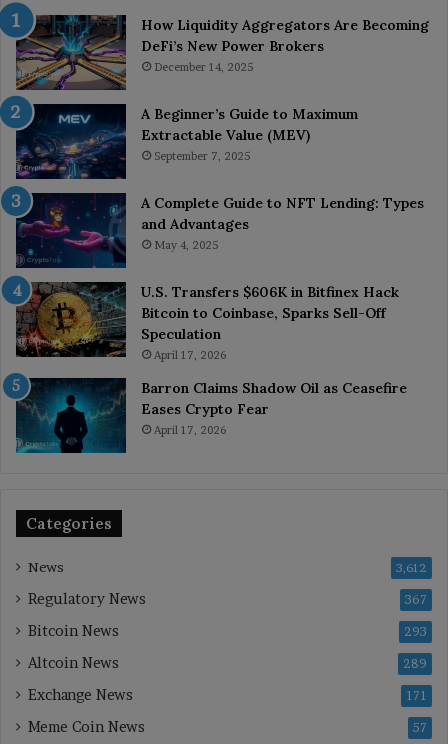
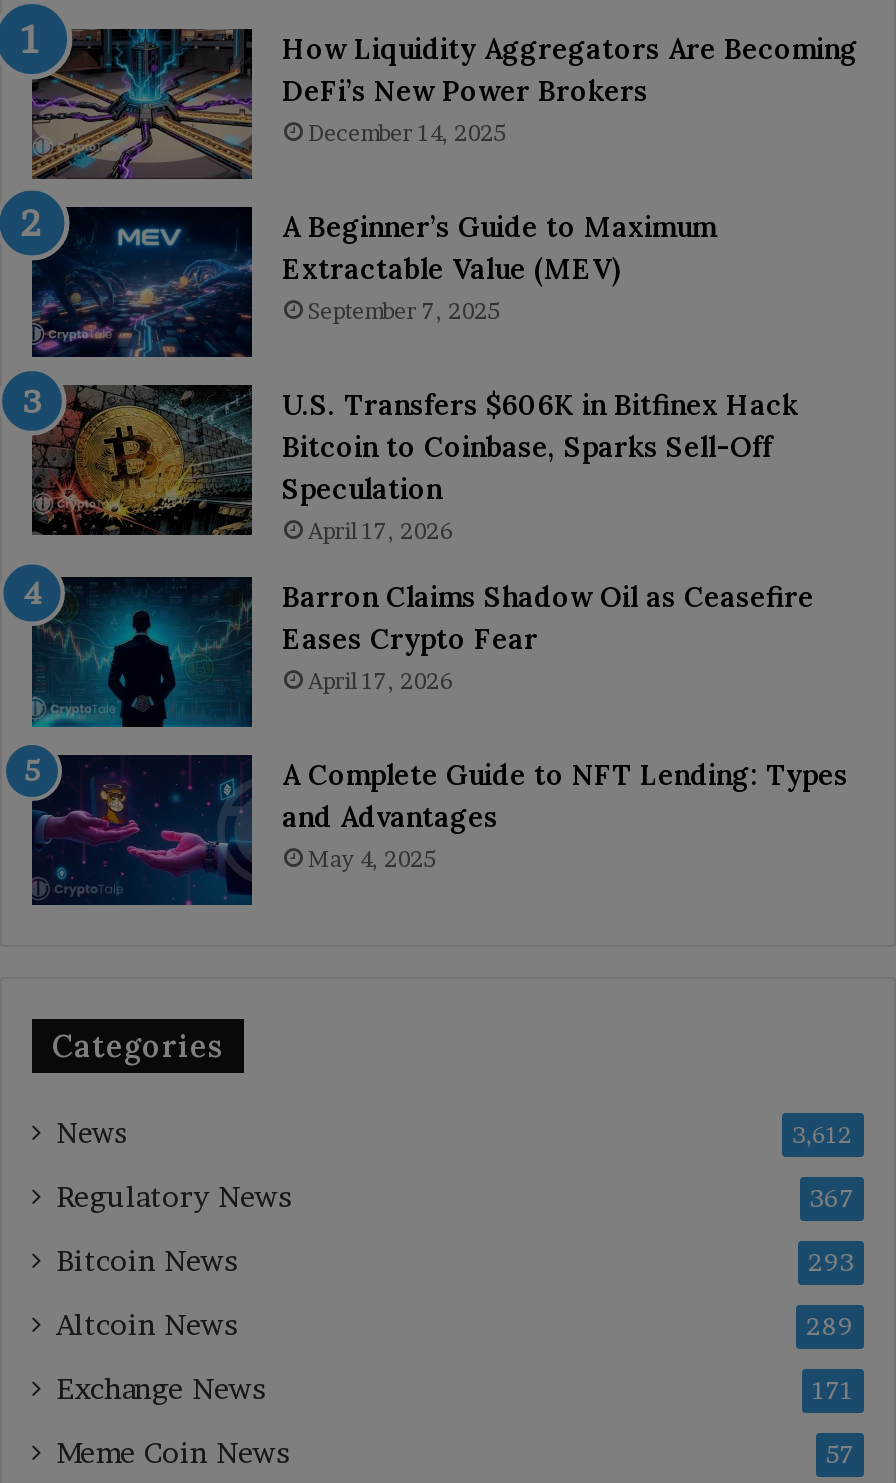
moved [16,193,424,269] -> [30,755,848,907]: [image] | A Complete Guide to NFT Lending: Types | and Advantages | May 4, 2025
moved [0,278,407,437] -> [0,377,814,696]: [image] | U.S. Transfers $606K in Bitfinex Hack | Bitcoin to Coinbase, Sparks Sell-Off | Speculation | April 17, 2026 | Barron Claims Shadow Oil as Ceasefire | Eases Crypto Fear | April 17, 2026

